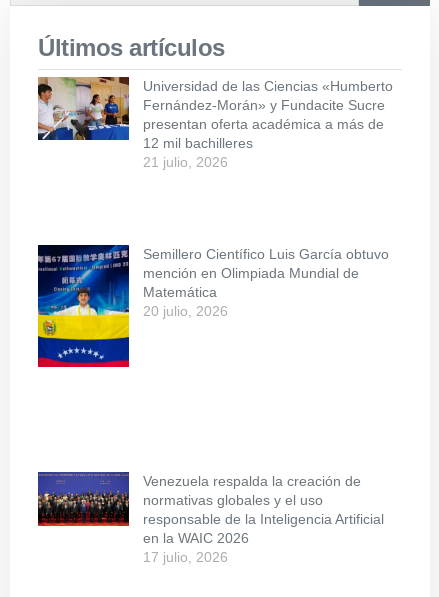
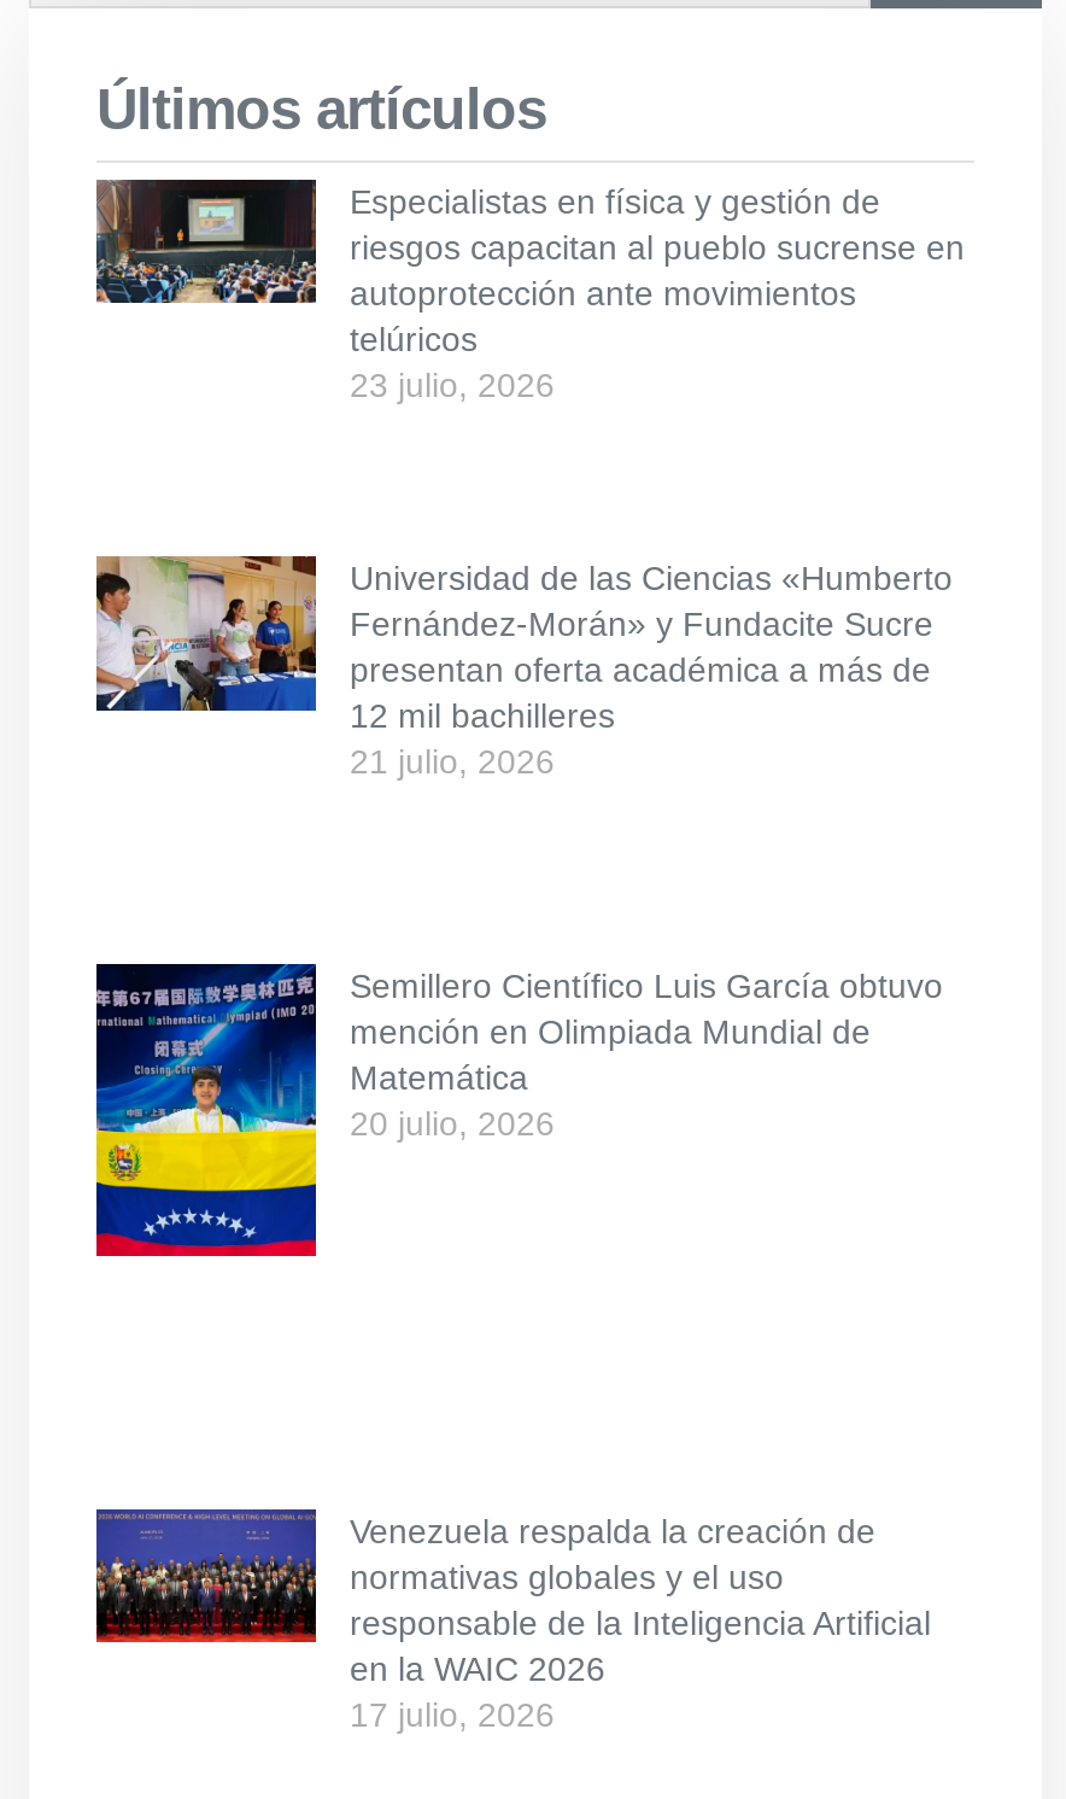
none -> [96,177,965,404] [image] | Especialistas en física y gestión de | riesgos capacitan al pueblo sucrense en | autoprotección ante movimientos | telúricos | 23 julio, 2026

